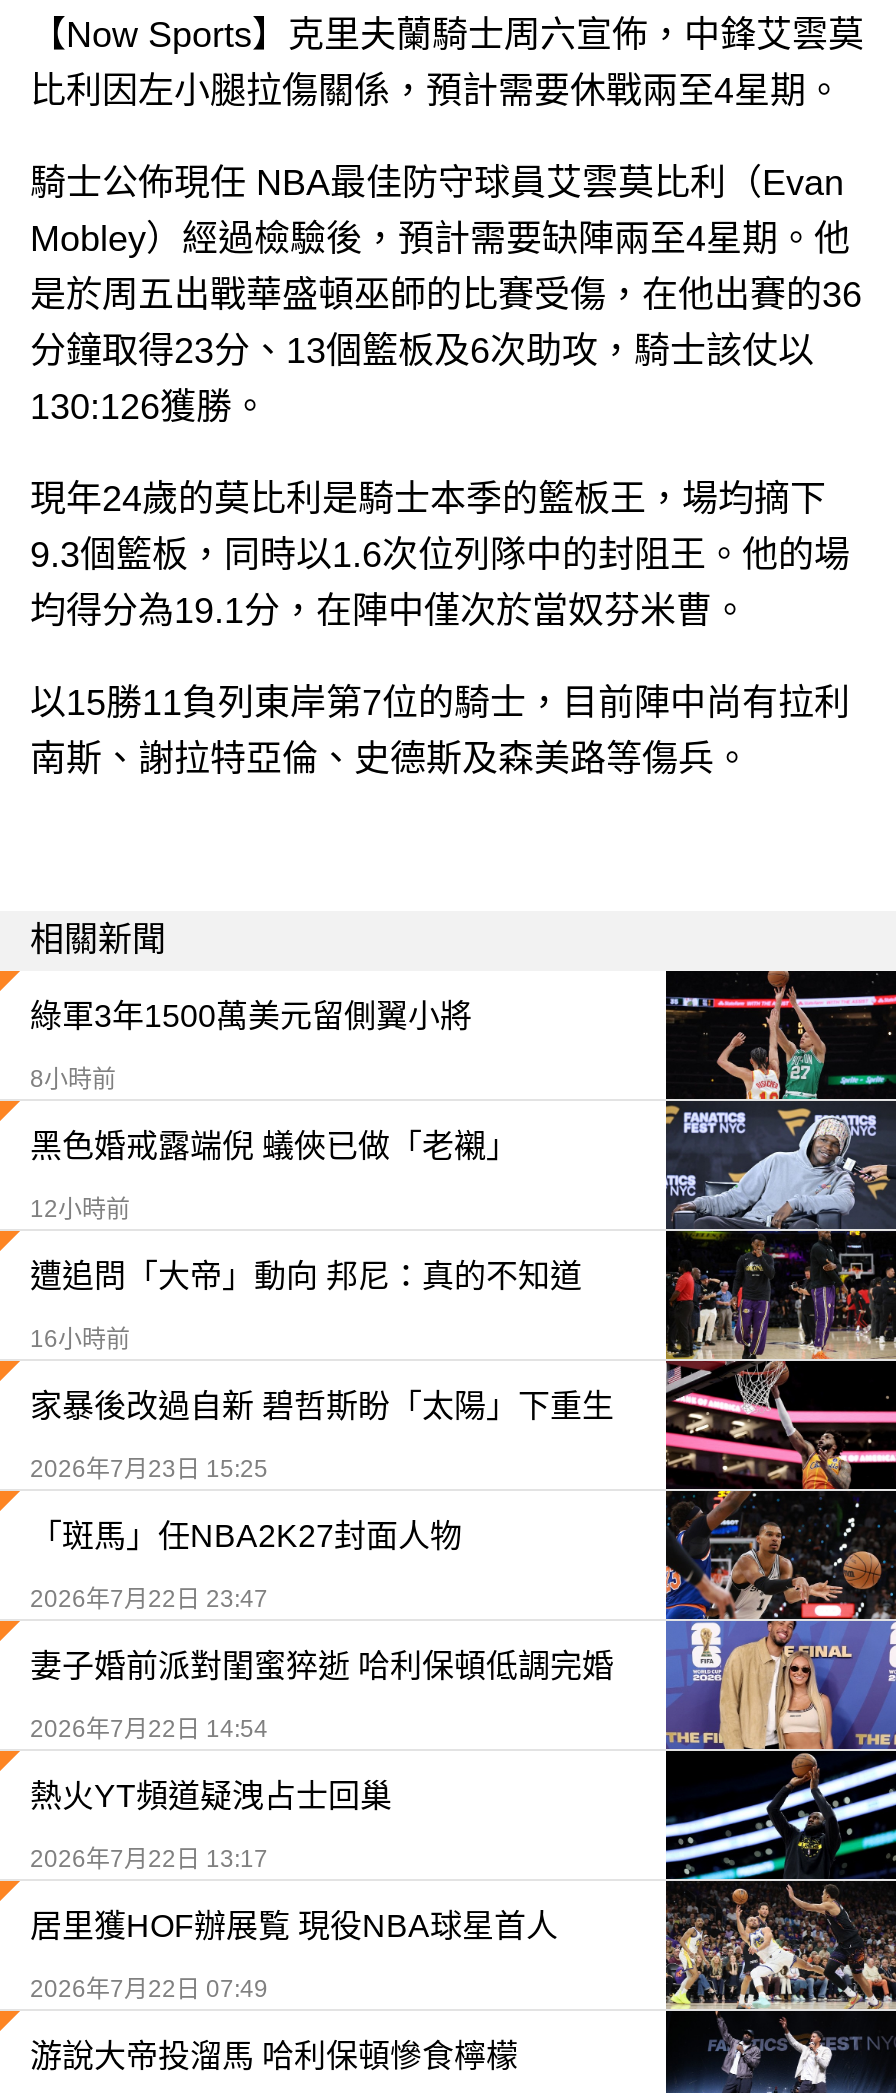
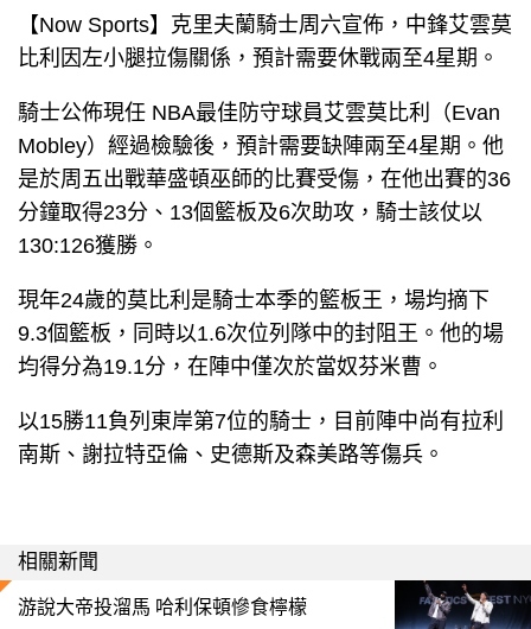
[30,969,890,2011] [image] | 綠軍3年1500萬美元留側翼小將 | 8小時前 | 黑色婚戒露端倪 蟻俠已做「老襯」 | 12小時前 | 遭追問「大帝」動向 邦尼：真的不知道 | 16小時前 | 家暴後改過自新 碧哲斯盼「太陽」下重生 | 2026年7月23日 15:25 | 「斑馬」任NBA2K27封面人物 | 2026年7月22日 23:47 | 妻子婚前派對閨蜜猝逝 哈利保頓低調完婚 | 2026年7月22日 14:54 | 熱火YT頻道疑洩占士回巢 | 2026年7月22日 13:17 | 居里獲HOF辦展覧 現役NBA球星首人 | 2026年7月22日 07:49 -> none

